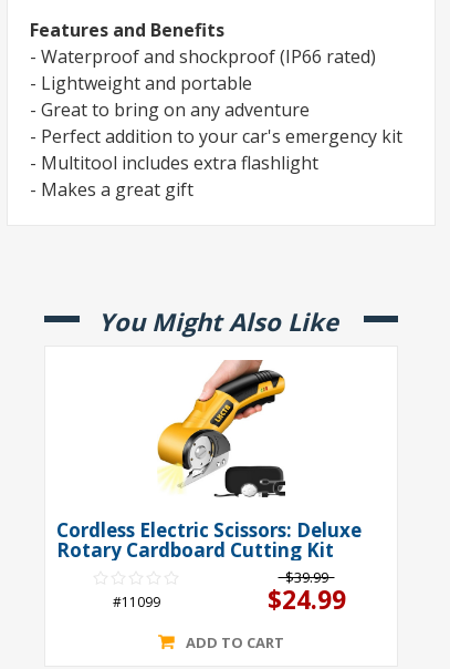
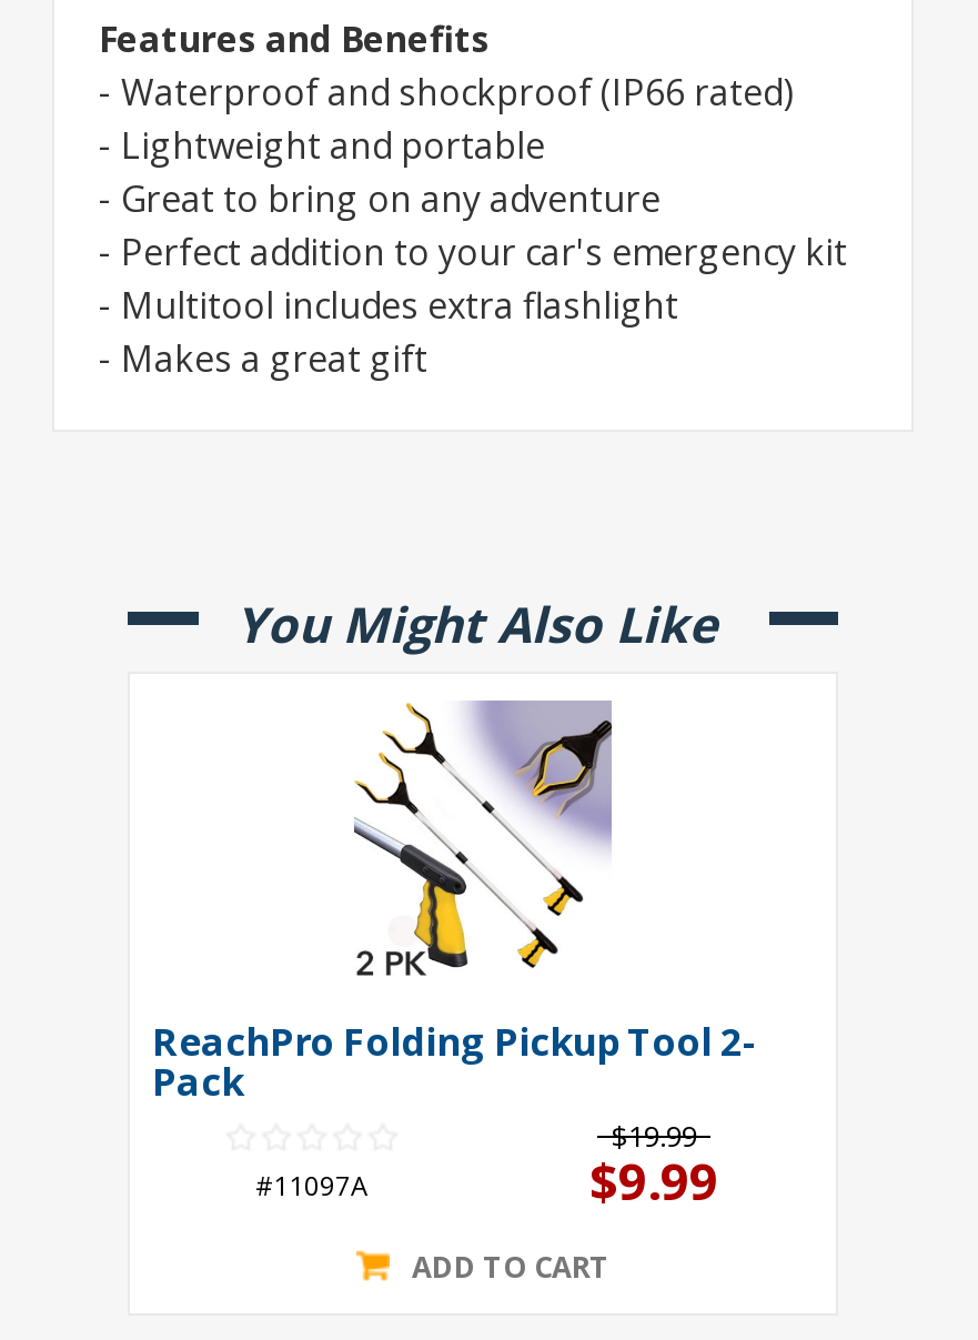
[56,359,362,563] [image] | Cordless Electric Scissors: Deluxe | Rotary Cardboard Cutting Kit -> [152,698,756,1108] [image] | ReachPro Folding Pickup Tool 2- | Pack
[267,568,346,617] $39.99 | $24.99 -> [589,1117,718,1217] $19.99 | $9.99
[112,593,160,612] #11099 -> [255,1168,369,1205] #11097A

